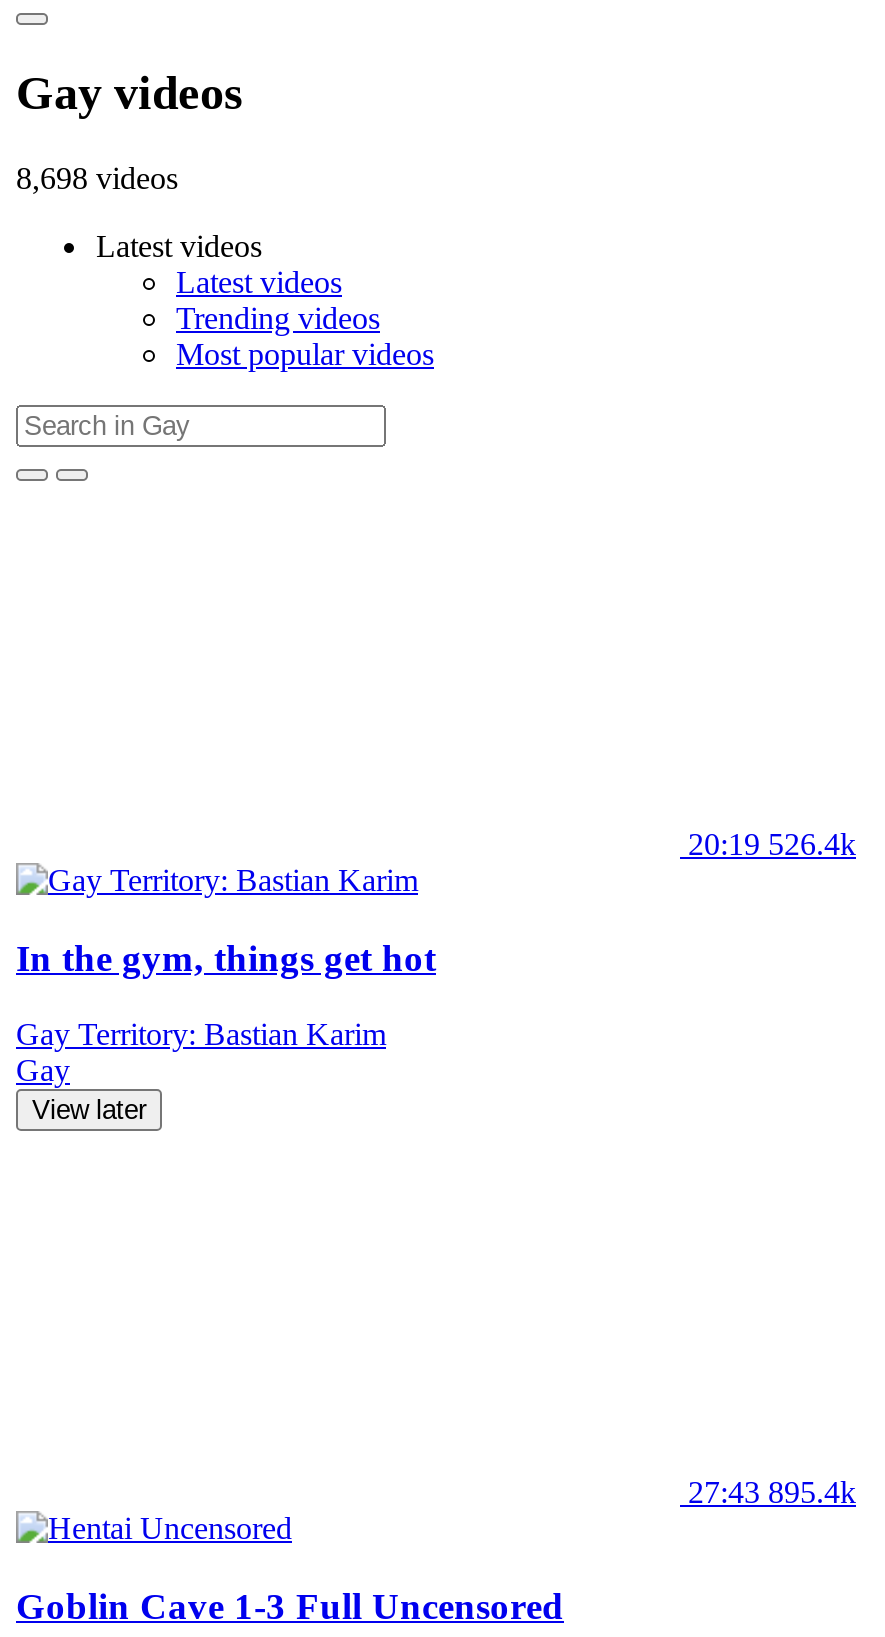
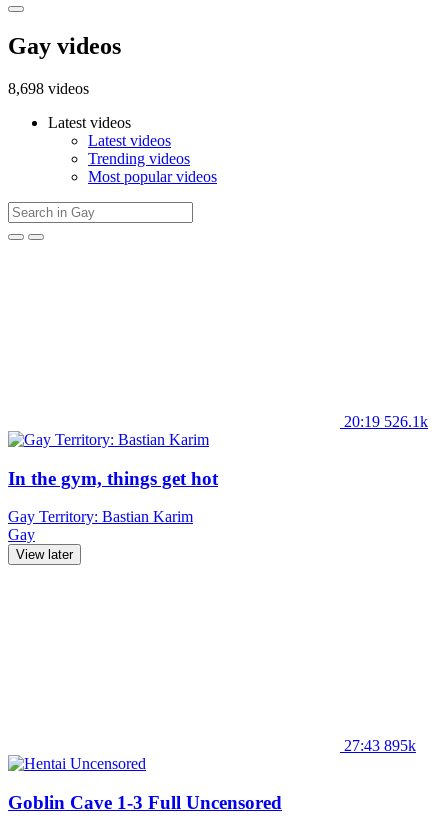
[688,827,856,861] 20:19 526.4k -> [344,413,428,430] 20:19 526.1k
[688,1475,856,1509] 27:43 895.4k -> [344,737,416,754] 27:43 895k

